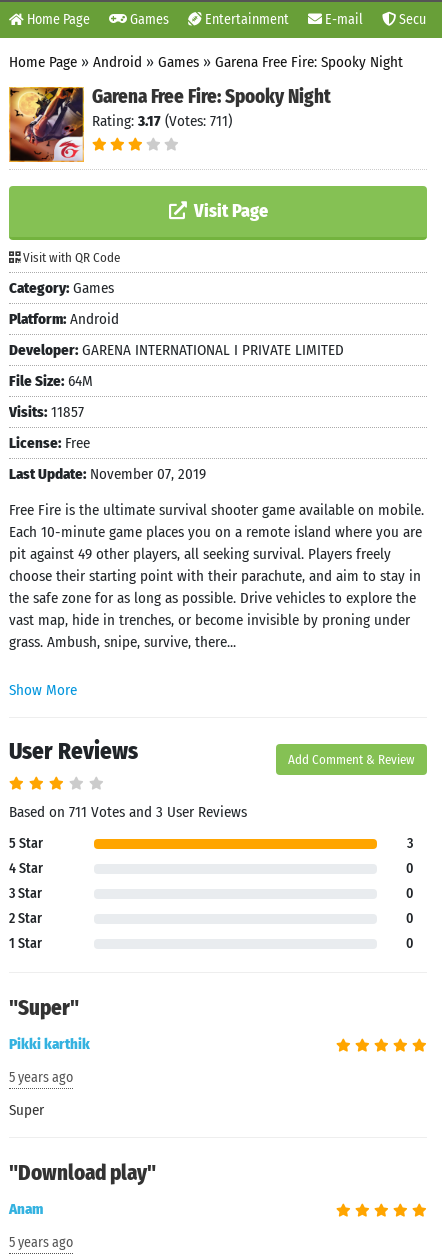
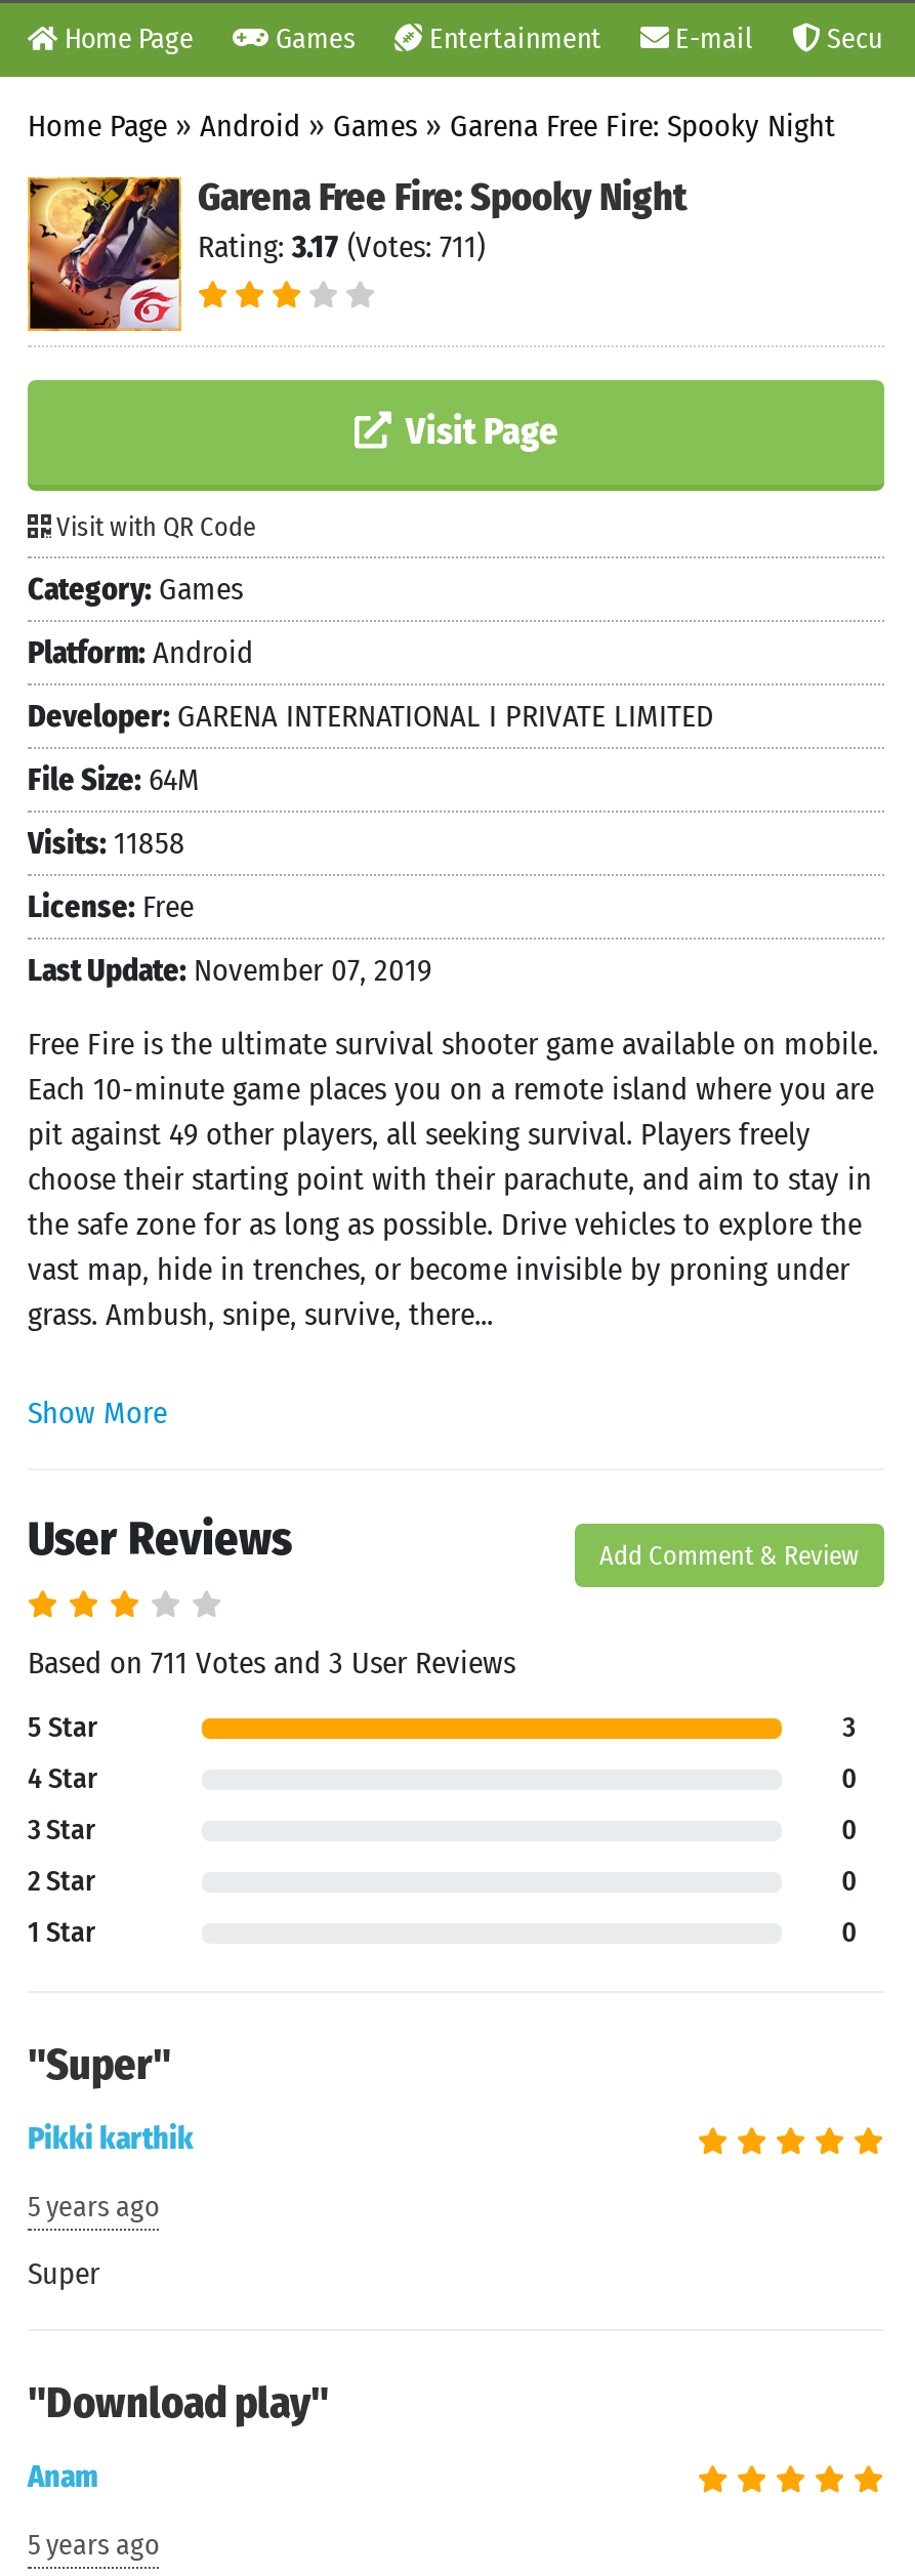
[9,403,84,421] Visits: 11857 -> [28,825,185,862] Visits: 11858

